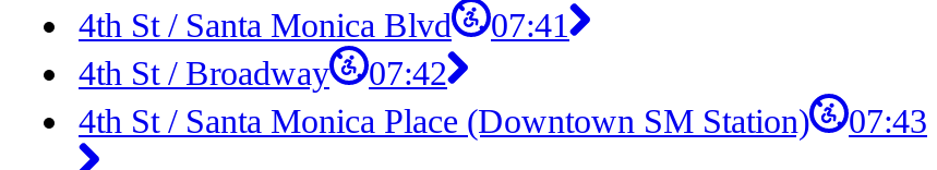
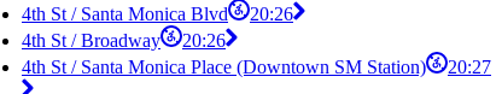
[79,7,569,44] 4th St / Santa Monica Blvd 07:41 -> [22,4,293,24] 4th St / Santa Monica Blvd 20:26
[79,55,447,92] 4th St / Broadway 07:42 -> [22,30,226,51] 4th St / Broadway 20:26
[79,103,927,140] 4th St / Santa Monica Place (Downtown SM Station) 07:43 -> [22,57,491,77] 4th St / Santa Monica Place (Downtown SM Station) 20:27

